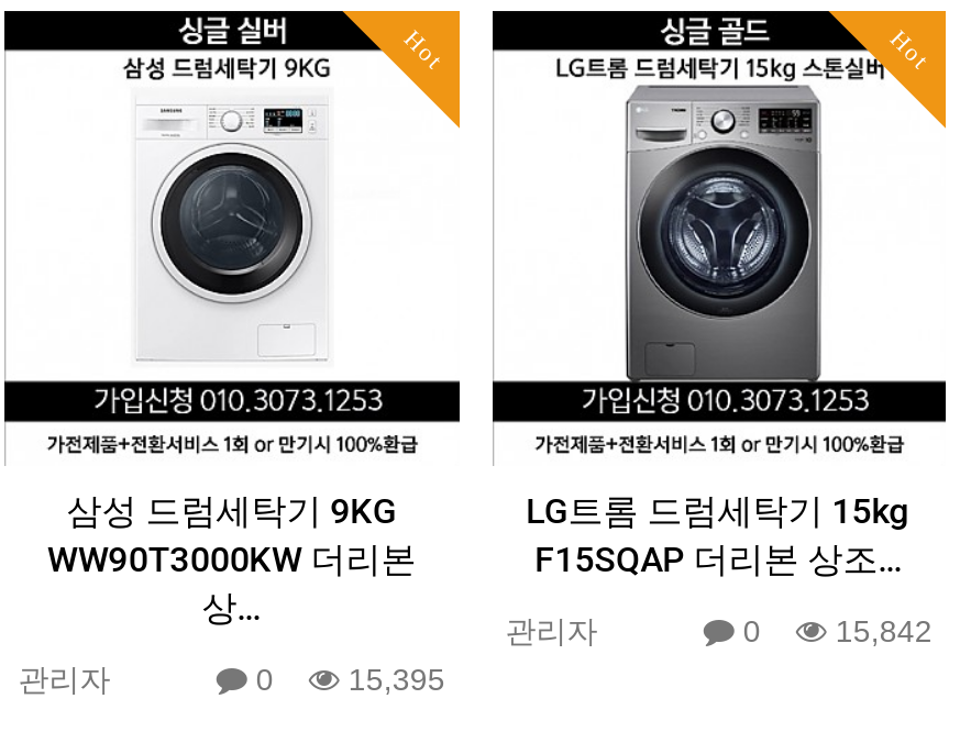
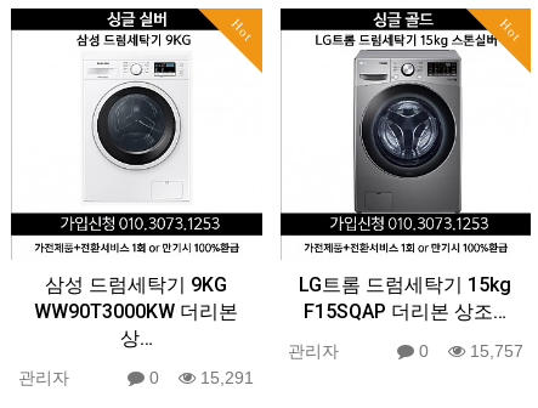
[734,612,932,647] 0 15,842 -> [414,341,523,360] 0 15,757
[247,661,445,696] 0 15,395 -> [145,367,254,387] 0 15,291

